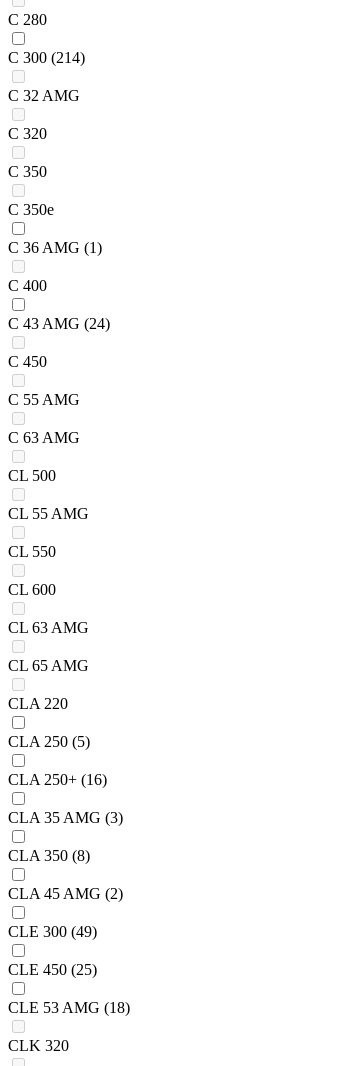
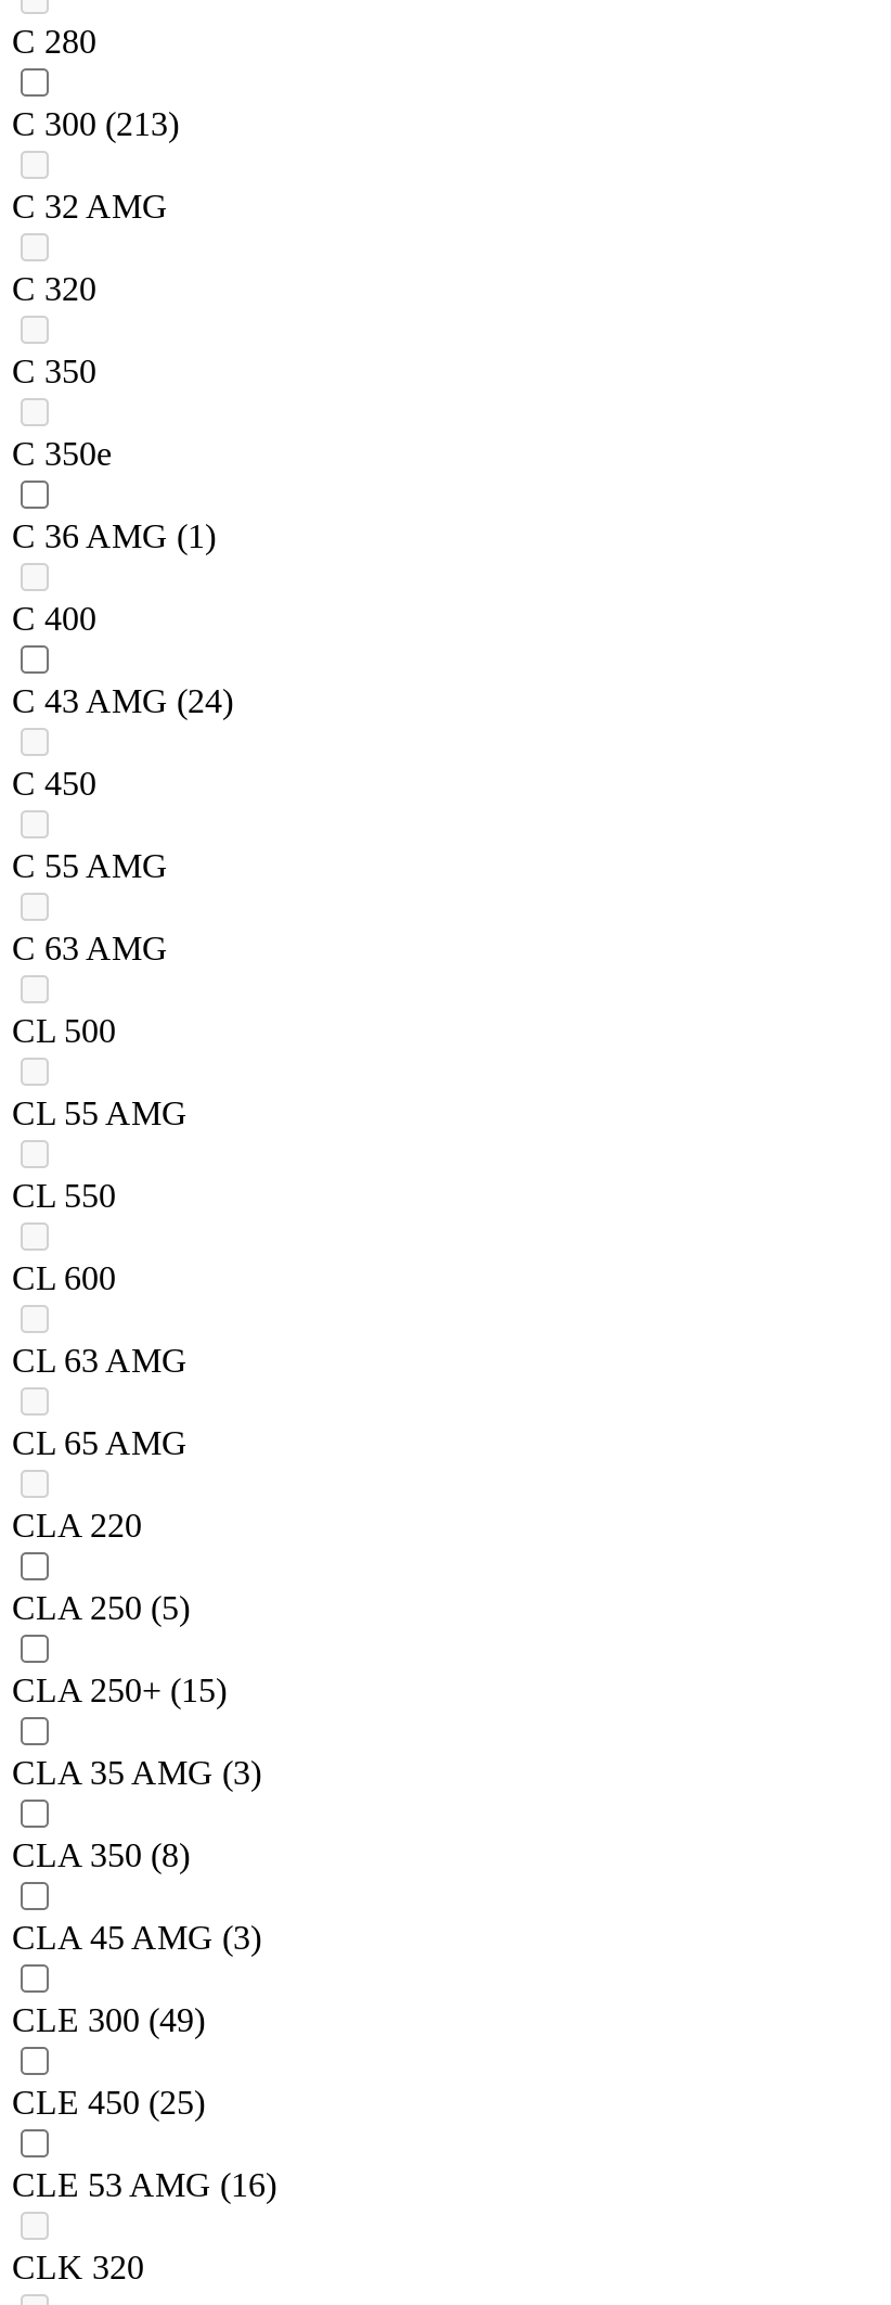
[8,49,85,66] C 300 (214) -> [12,106,179,143] C 300 (213)
[8,771,107,788] CLA 250+ (16) -> [12,1672,227,1709] CLA 250+ (15)
[8,885,123,902] CLA 45 AMG (2) -> [12,1920,261,1957] CLA 45 AMG (3)
[8,999,130,1016] CLE 53 AMG (18) -> [12,2167,276,2204] CLE 53 AMG (16)

